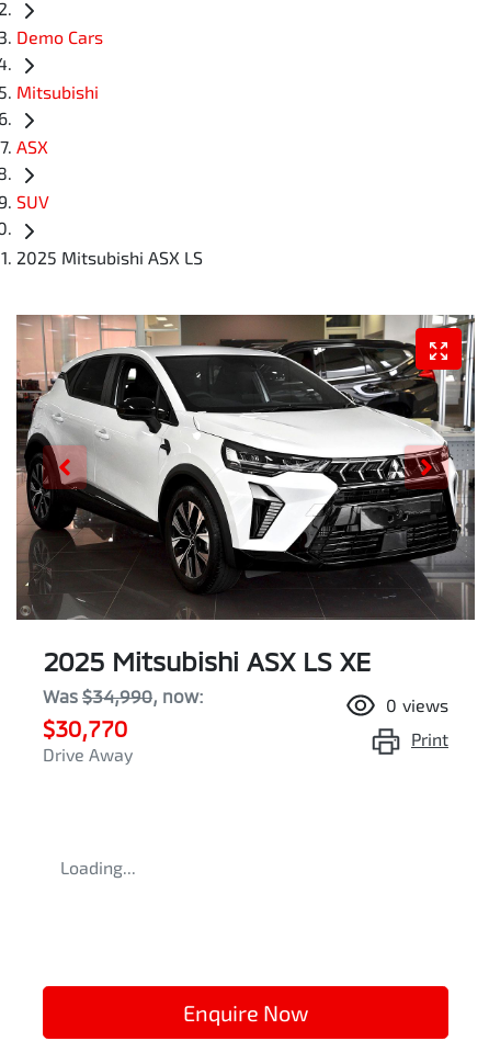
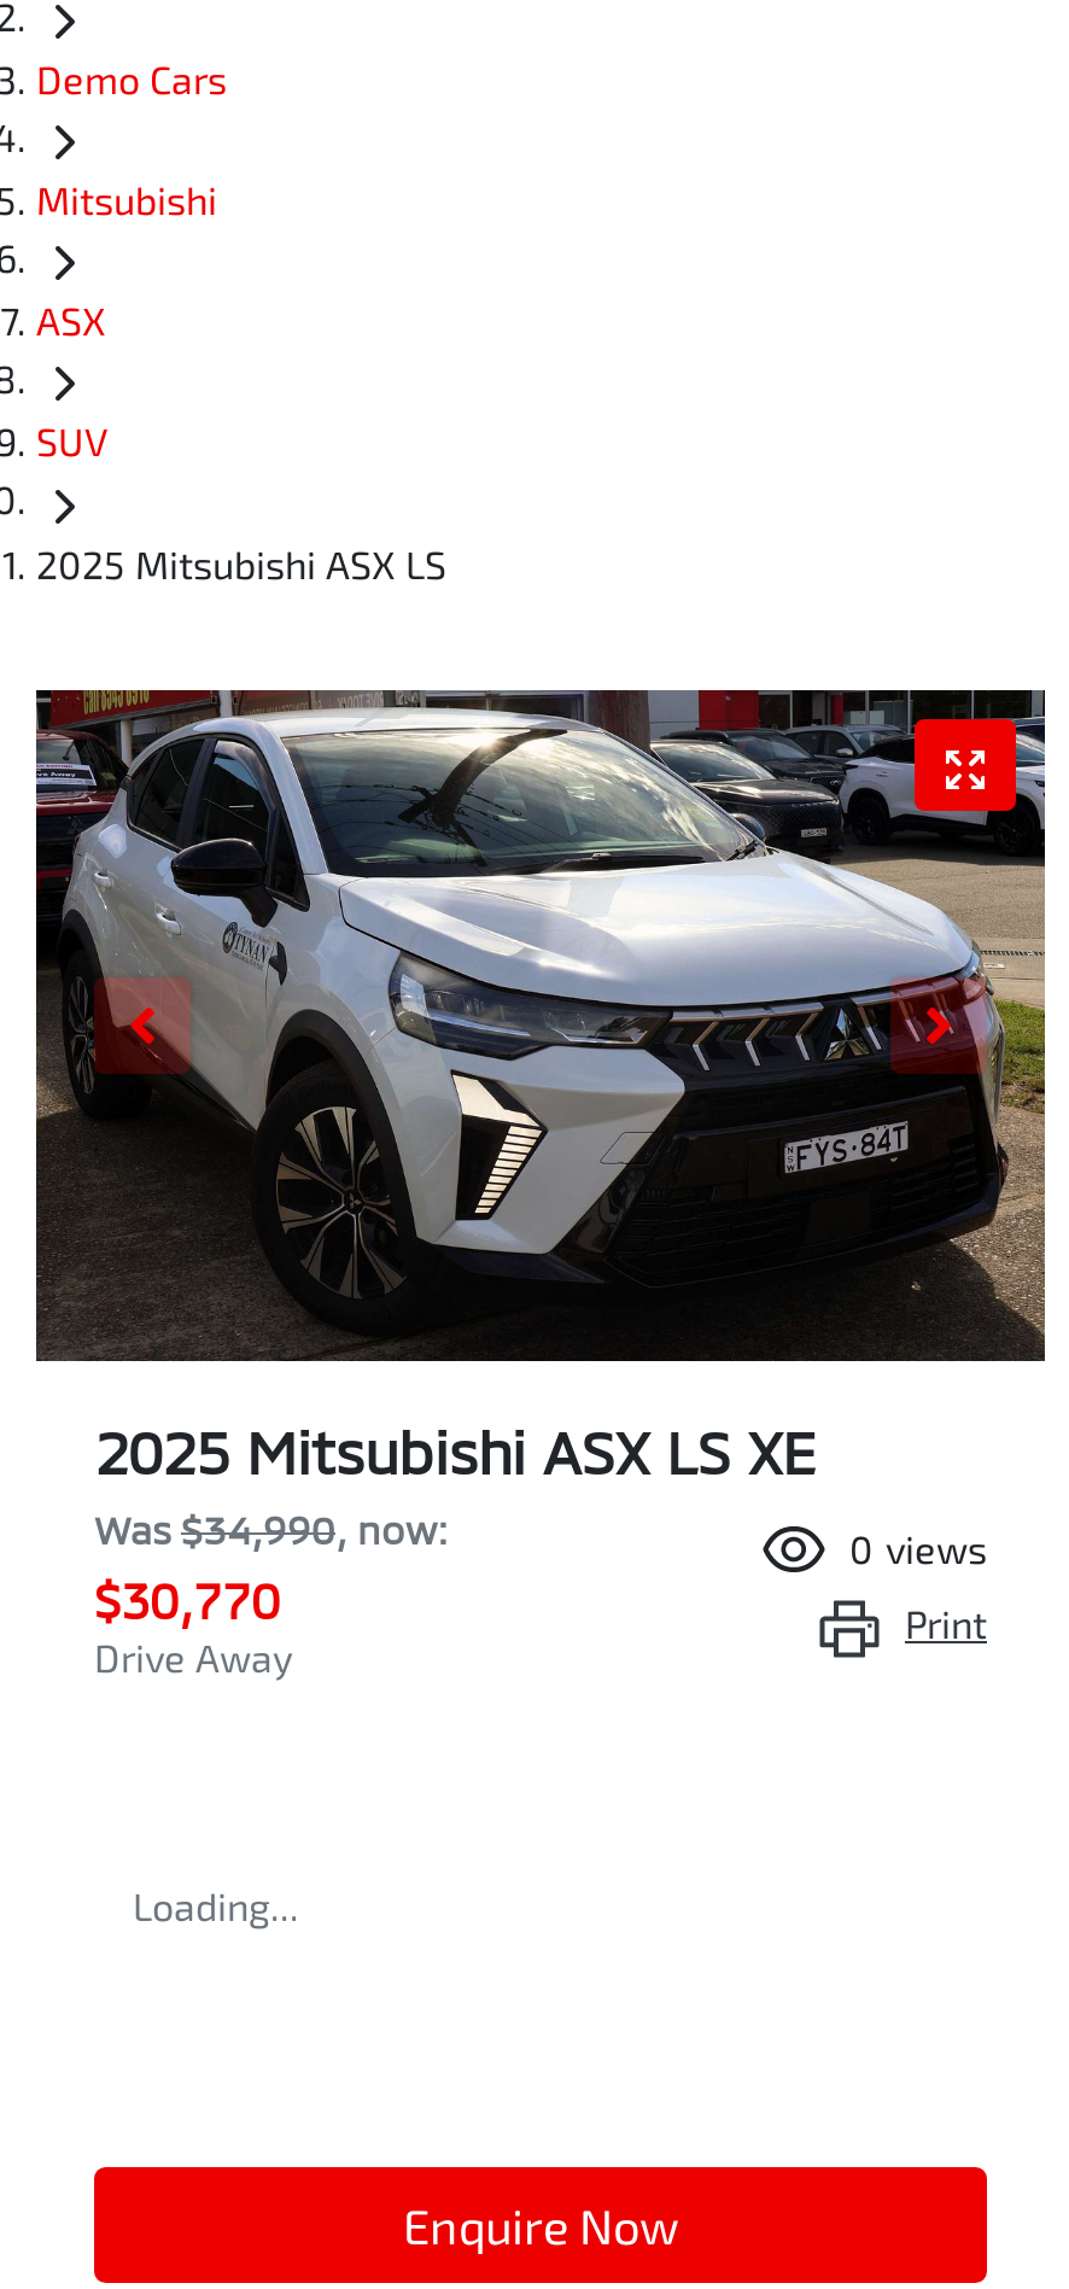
[15,314,476,620] [image] -> [34,688,1047,1361] [image]

